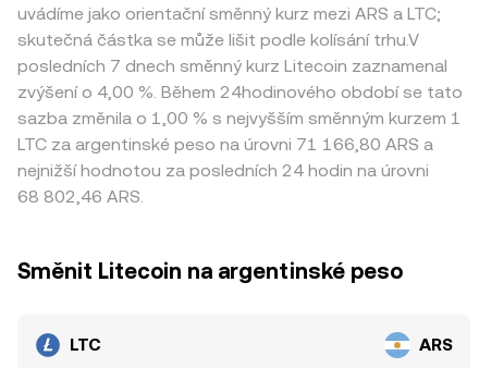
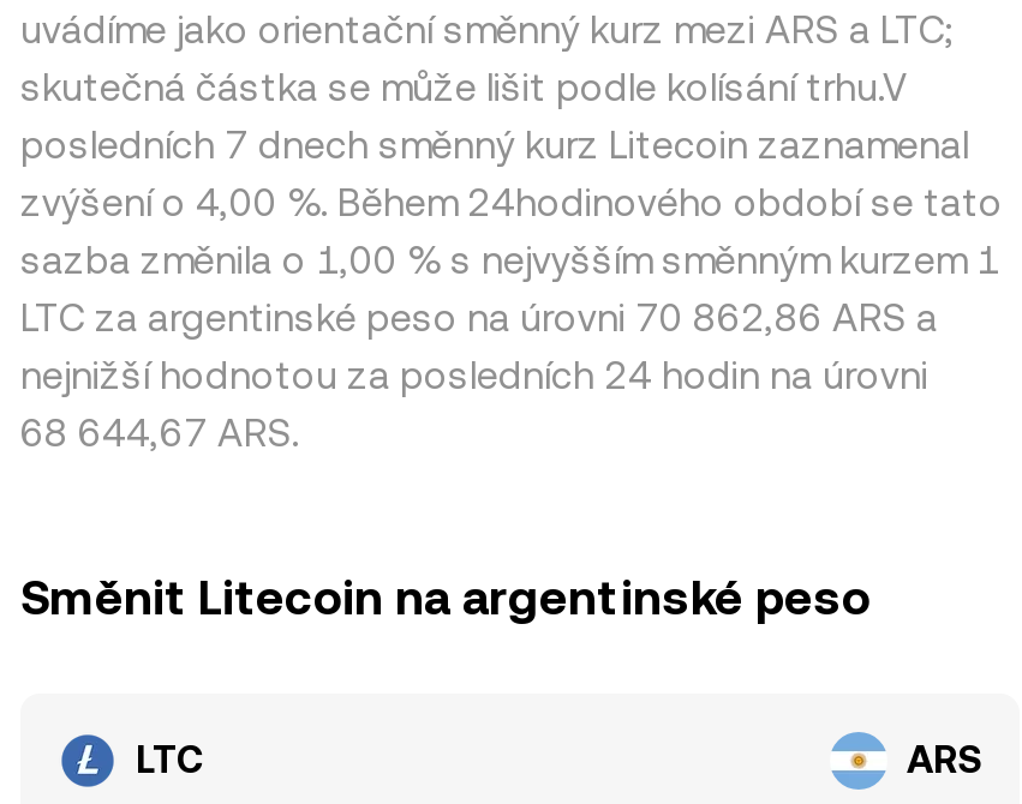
[17,134,433,155] LTC za argentinské peso na úrovni 71 166,80 ARS a -> [20,295,938,341] LTC za argentinské peso na úrovni 70 862,86 ARS a
[17,186,144,207] 68 802,46 ARS. -> [20,410,299,456] 68 644,67 ARS.

